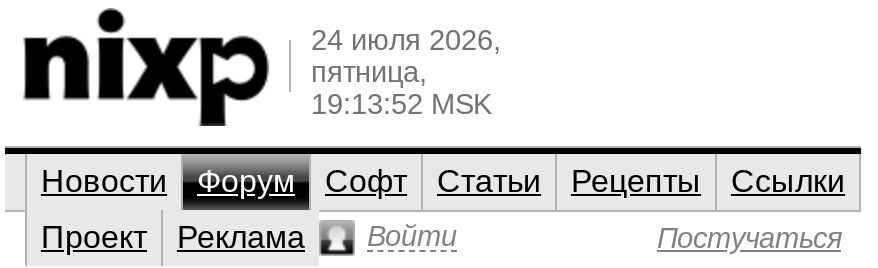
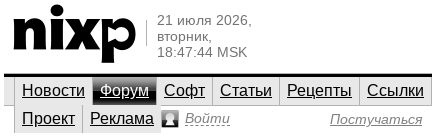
[311,24,501,120] 24 июля 2026, | пятница, | 19:13:52 MSK -> [157,12,252,60] 21 июля 2026, | вторник, | 18:47:44 MSK

